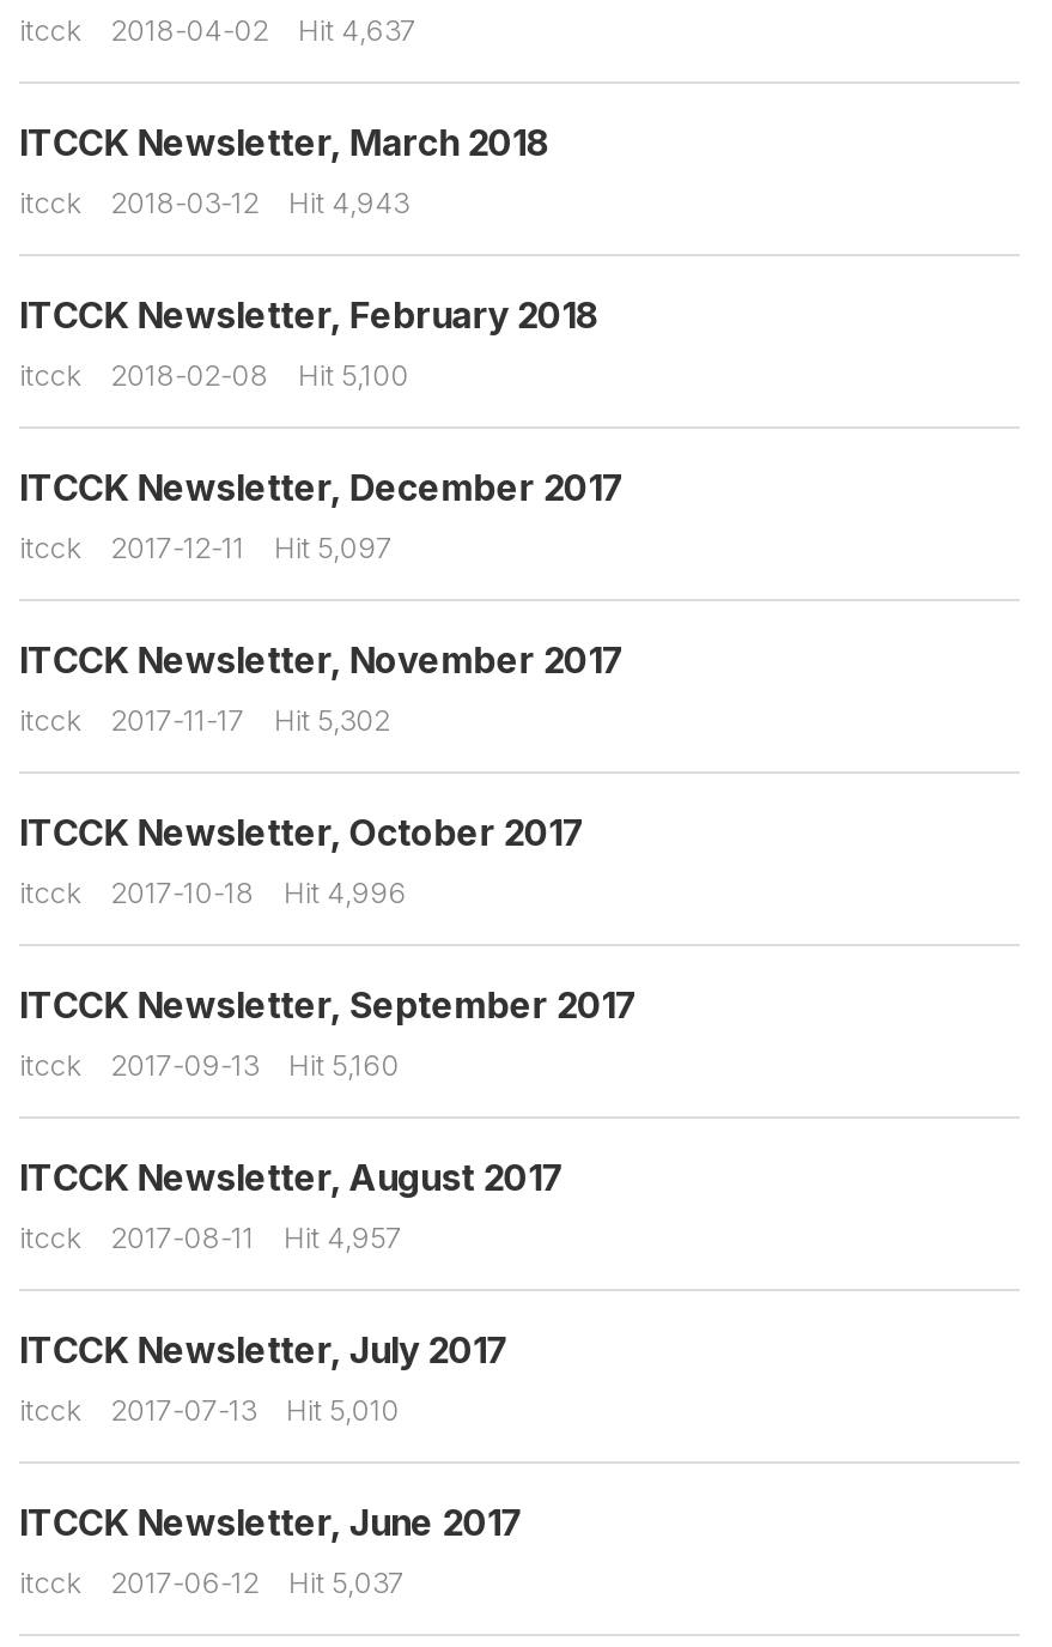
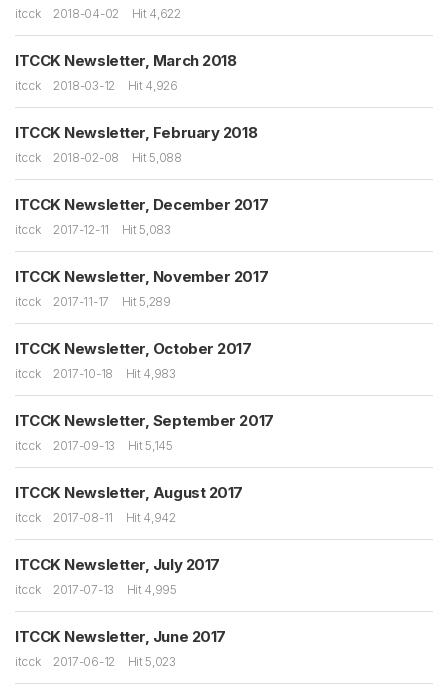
[19,12,416,48] itcck 2018-04-02 Hit 4,637 -> [15,6,181,21] itcck 2018-04-02 Hit 4,622
[19,184,409,220] itcck 2018-03-12 Hit 4,943 -> [15,78,178,93] itcck 2018-03-12 Hit 4,926
[19,357,409,393] itcck 2018-02-08 Hit 5,100 -> [15,150,182,165] itcck 2018-02-08 Hit 5,088
[19,529,392,565] itcck 2017-12-11 Hit 5,097 -> [15,222,171,237] itcck 2017-12-11 Hit 5,083
[19,702,389,738] itcck 2017-11-17 Hit 5,302 -> [15,294,171,309] itcck 2017-11-17 Hit 5,289
[19,874,406,910] itcck 2017-10-18 Hit 4,996 -> [15,366,176,381] itcck 2017-10-18 Hit 4,983
[19,1047,399,1083] itcck 2017-09-13 Hit 5,160 -> [15,438,173,453] itcck 2017-09-13 Hit 5,145
[19,1219,401,1255] itcck 2017-08-11 Hit 4,957 -> [15,510,176,525] itcck 2017-08-11 Hit 4,942
[19,1392,399,1428] itcck 2017-07-13 Hit 5,010 -> [15,582,177,597] itcck 2017-07-13 Hit 4,995
[19,1564,404,1600] itcck 2017-06-12 Hit 5,037 -> [15,654,176,669] itcck 2017-06-12 Hit 5,023

